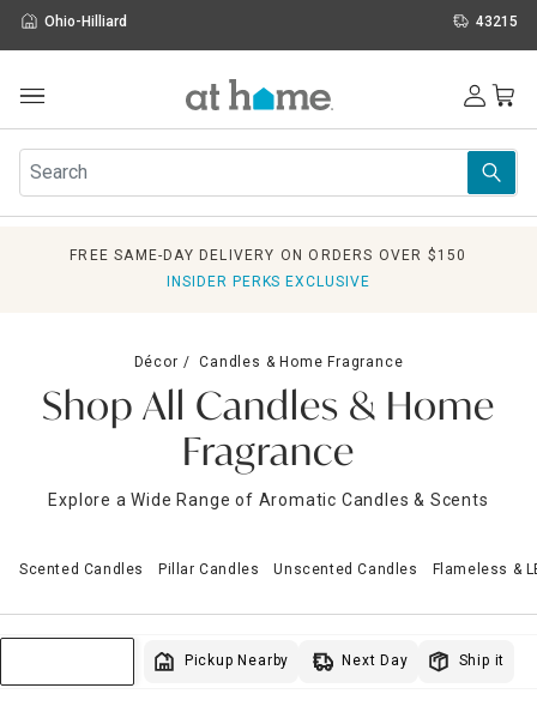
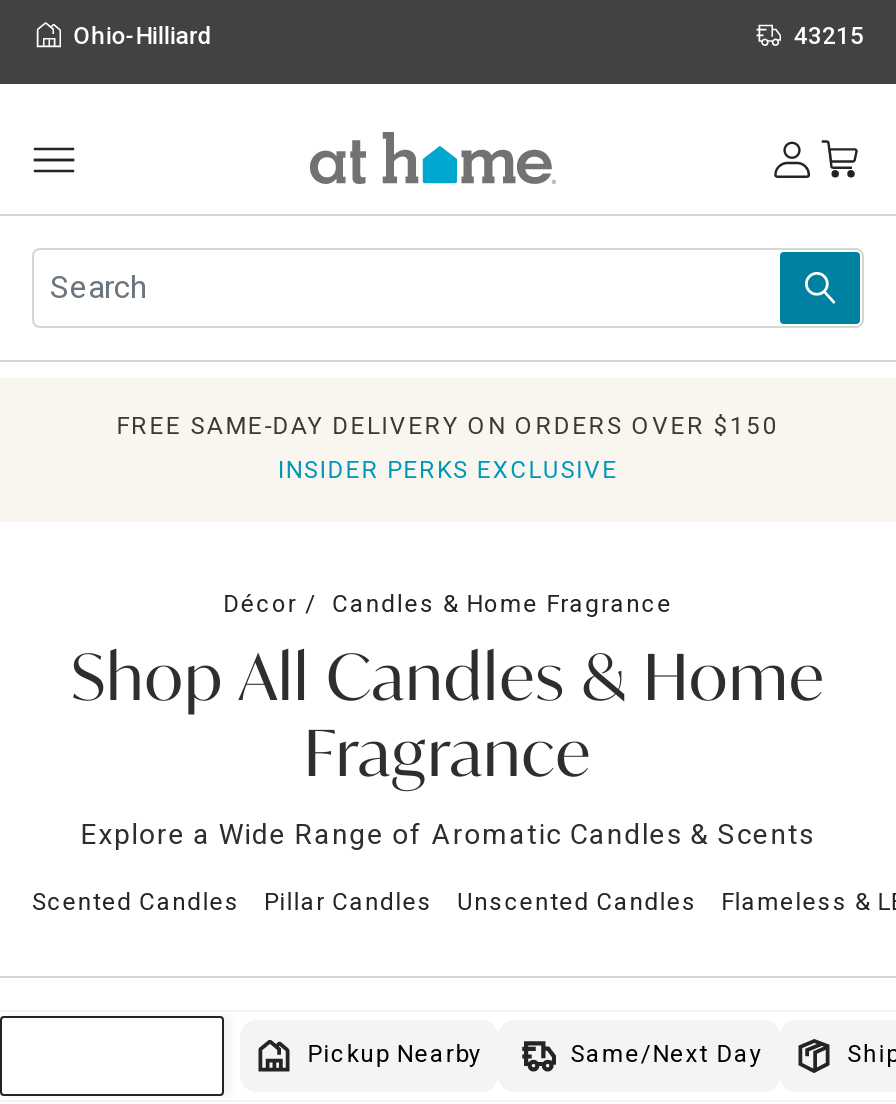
[342,652,408,669] Next Day -> [570,1040,763,1068] Same/Next Day

